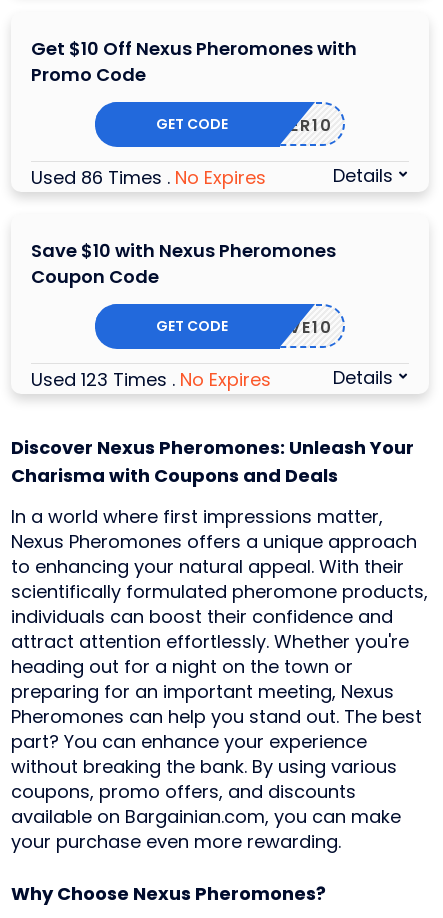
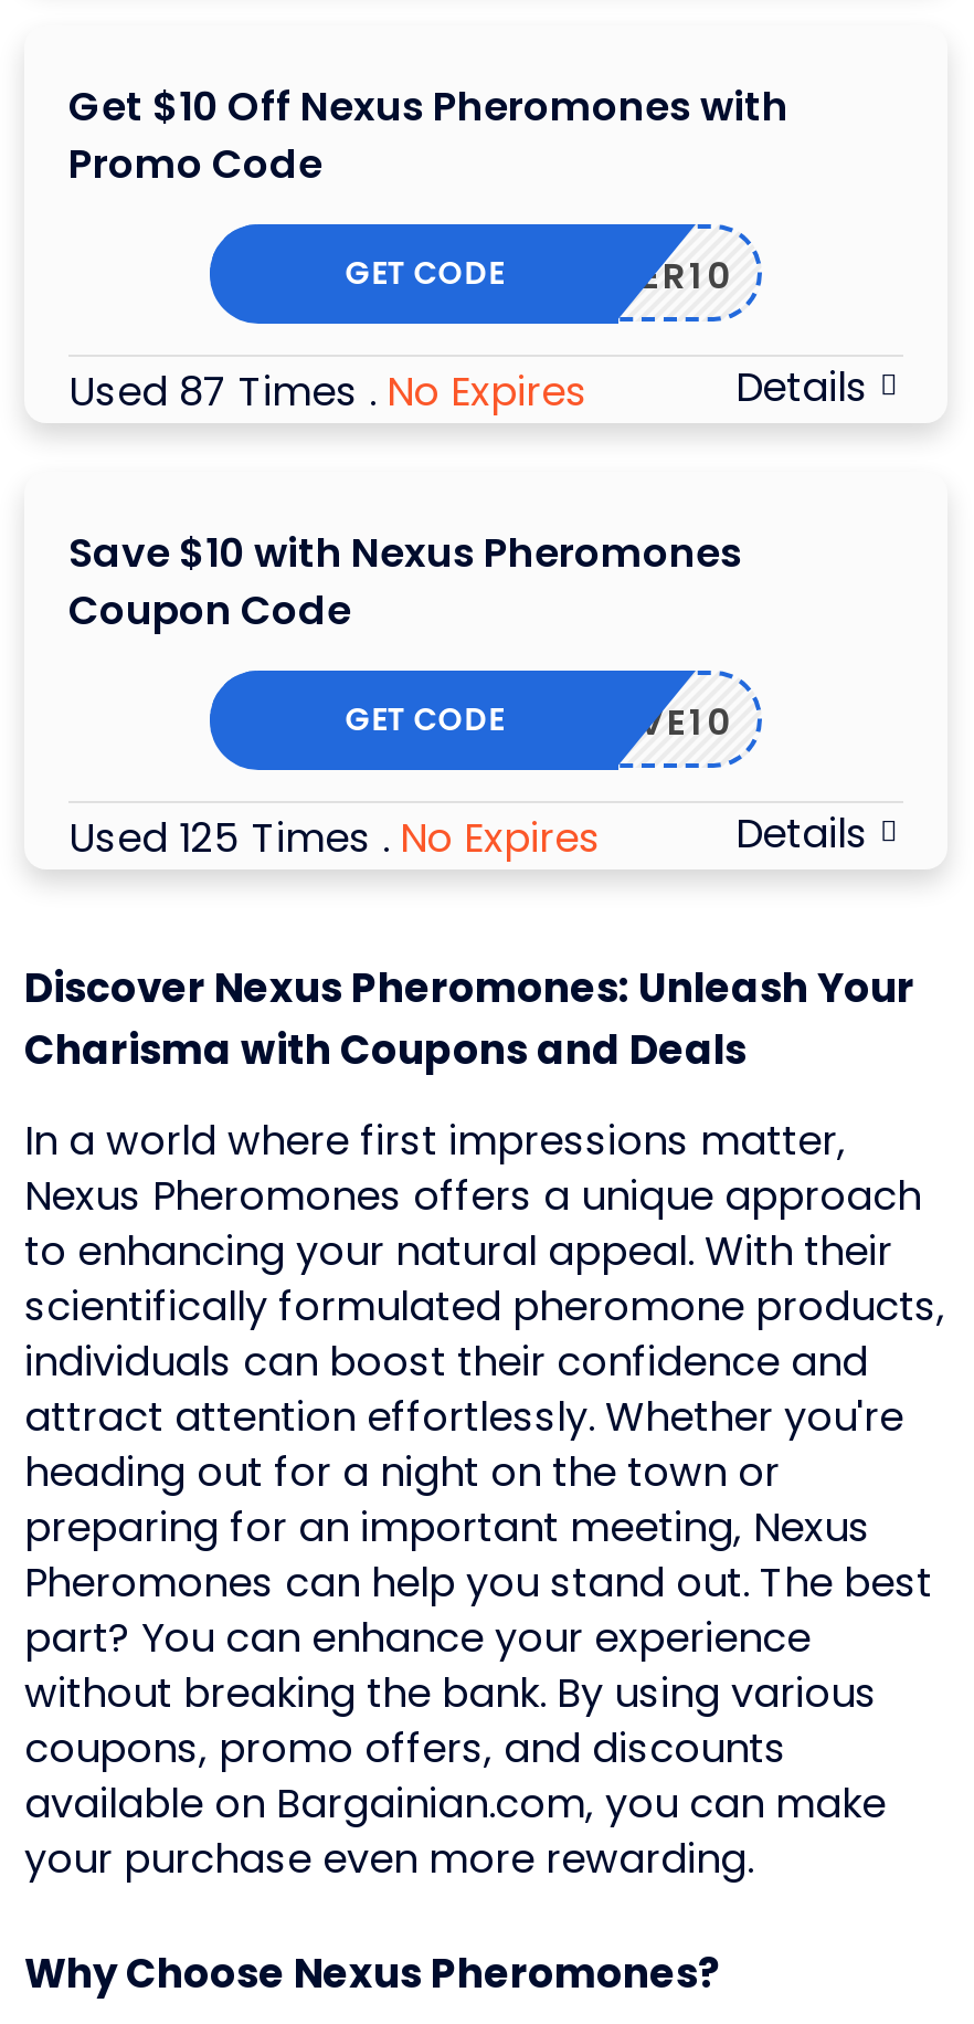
[31,165,266,190] Used 86 Times. No Expires -> [68,364,587,419] Used 87 Times. No Expires
[31,367,271,392] Used 123 Times. No Expires -> [68,810,601,866] Used 125 Times. No Expires

